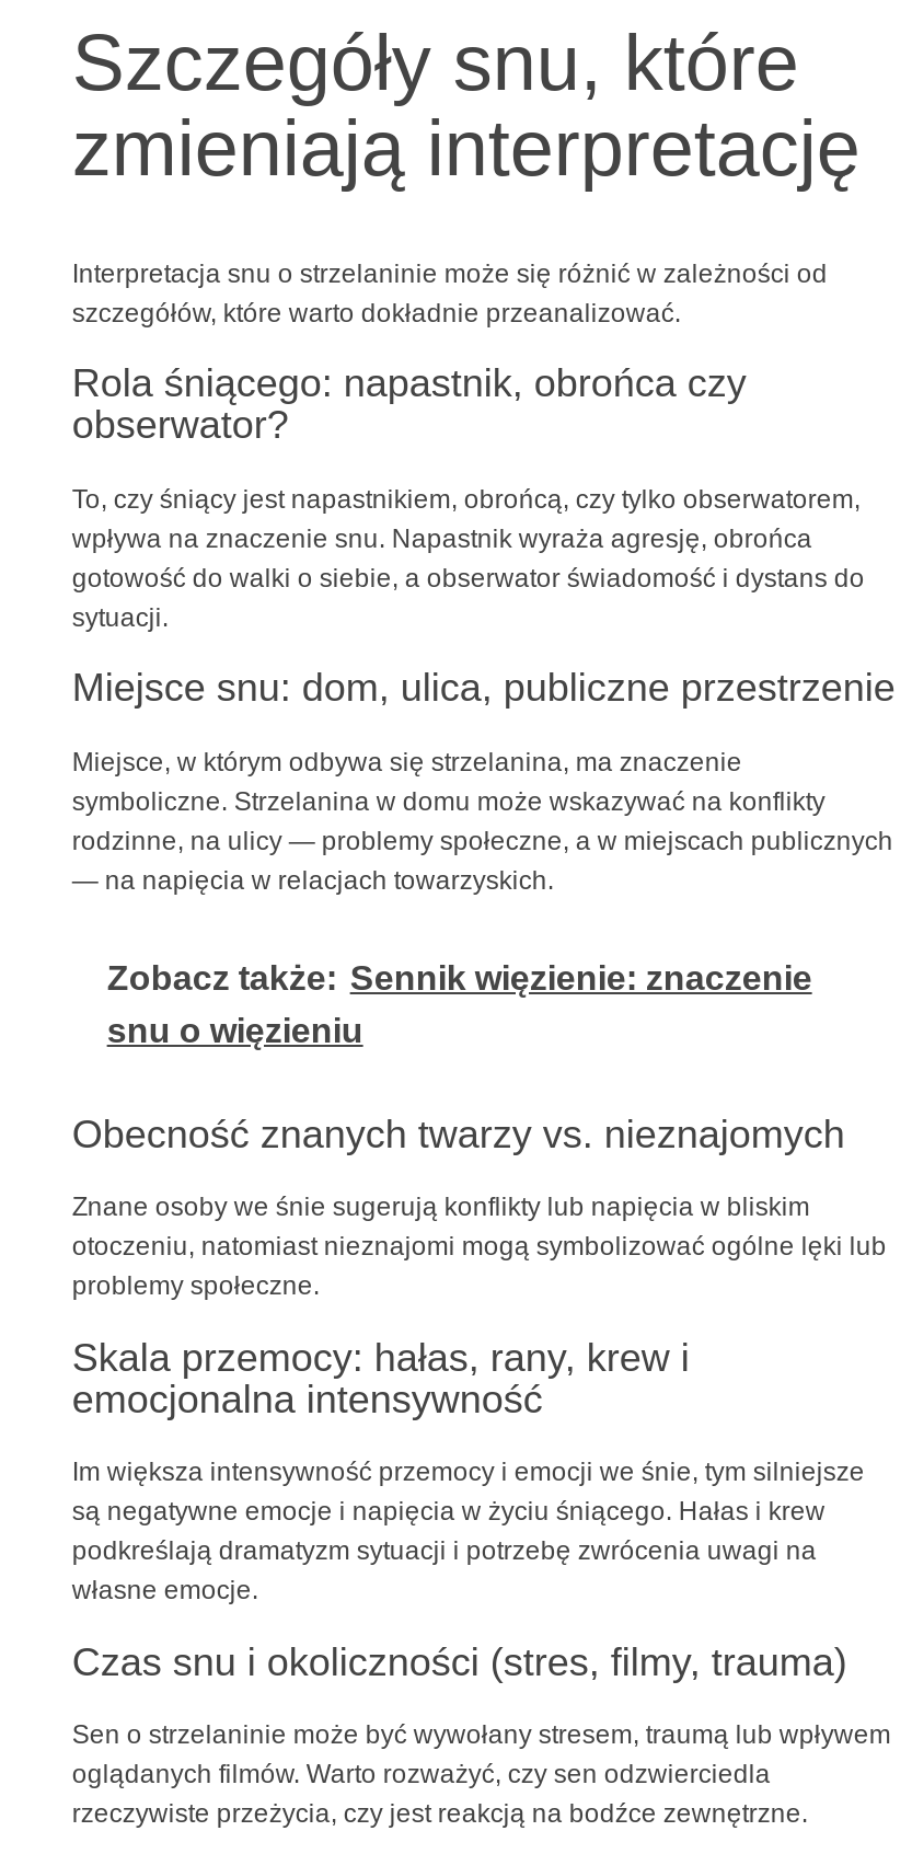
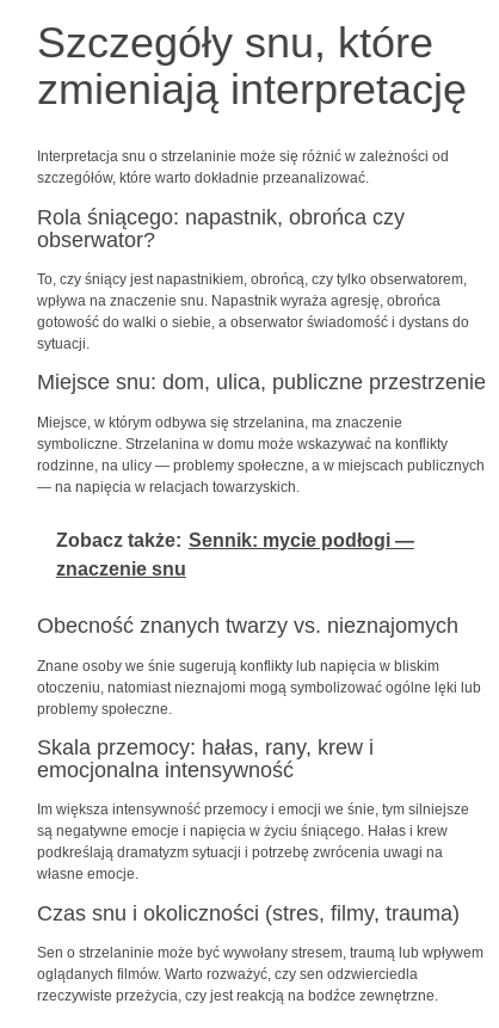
[107,959,812,1049] Zobacz także: Sennik więzienie: znaczenie | snu o więzieniu -> [56,530,414,579] Zobacz także: Sennik: mycie podłogi — | znaczenie snu

